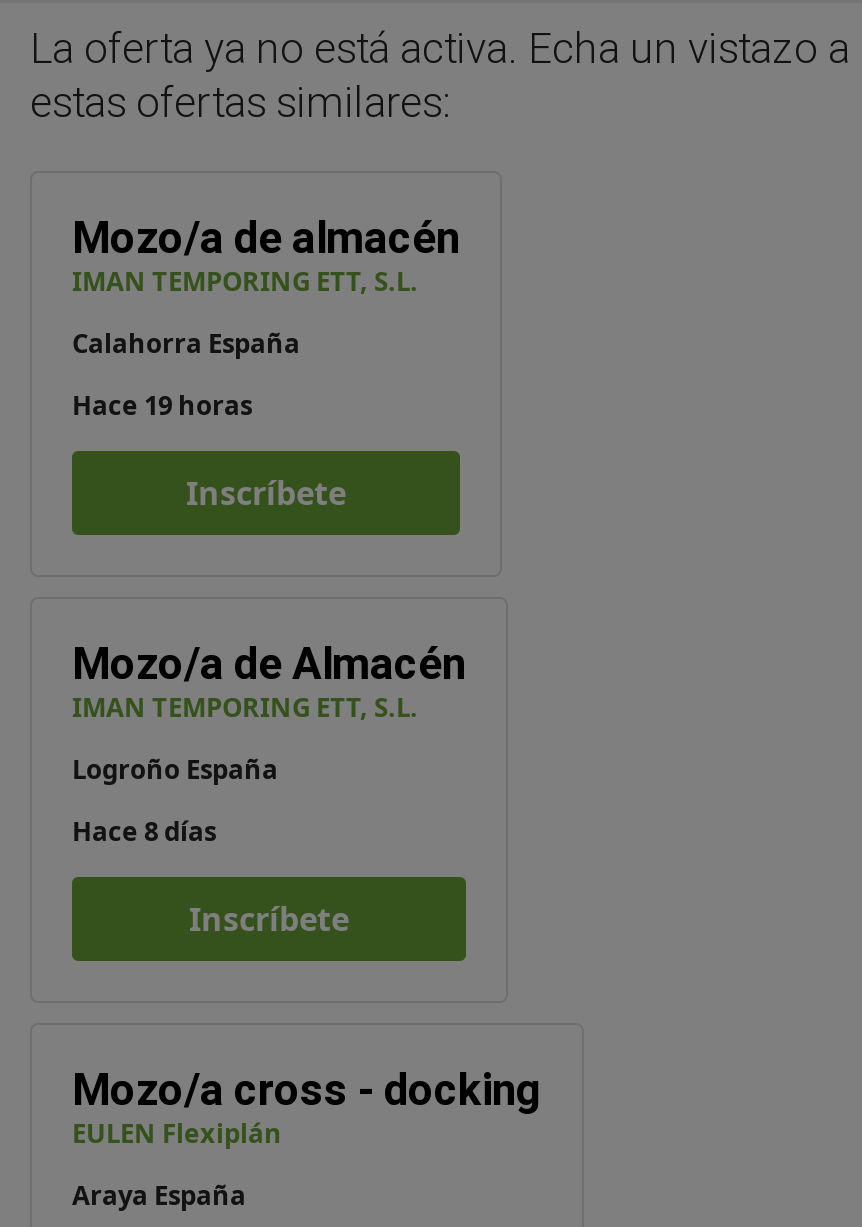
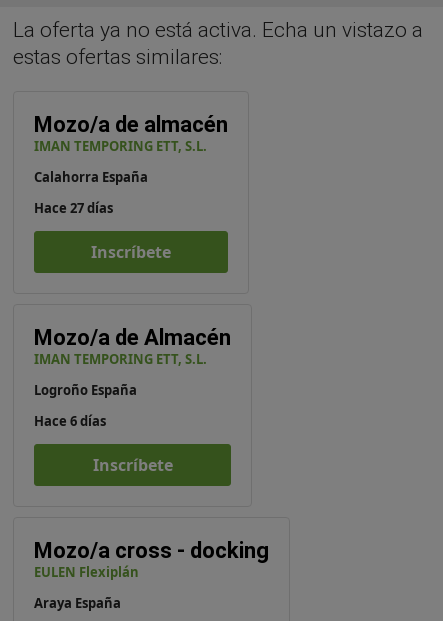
[72,387,252,423] Hace 19 horas -> [34,199,113,217] Hace 27 días
[72,813,216,849] Hace 8 días -> [34,412,106,430] Hace 6 días

